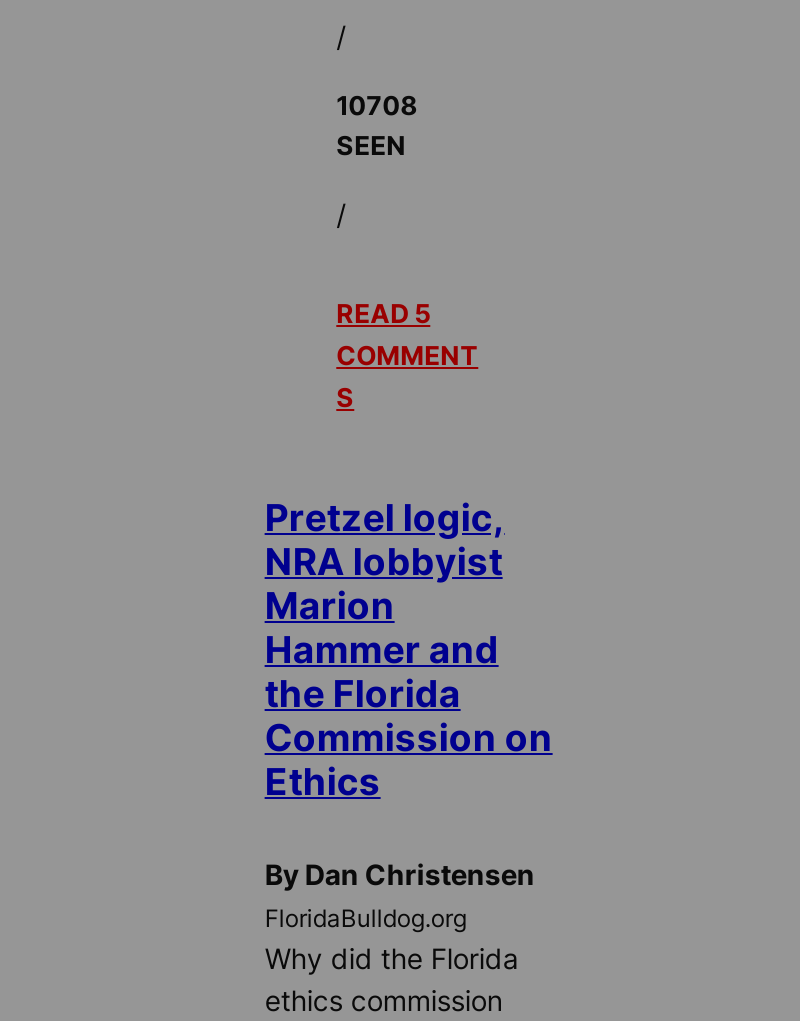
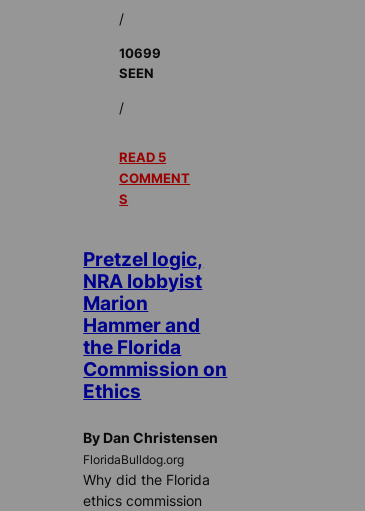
[336,89,418,121] 10708 -> [119,45,161,61] 10699

